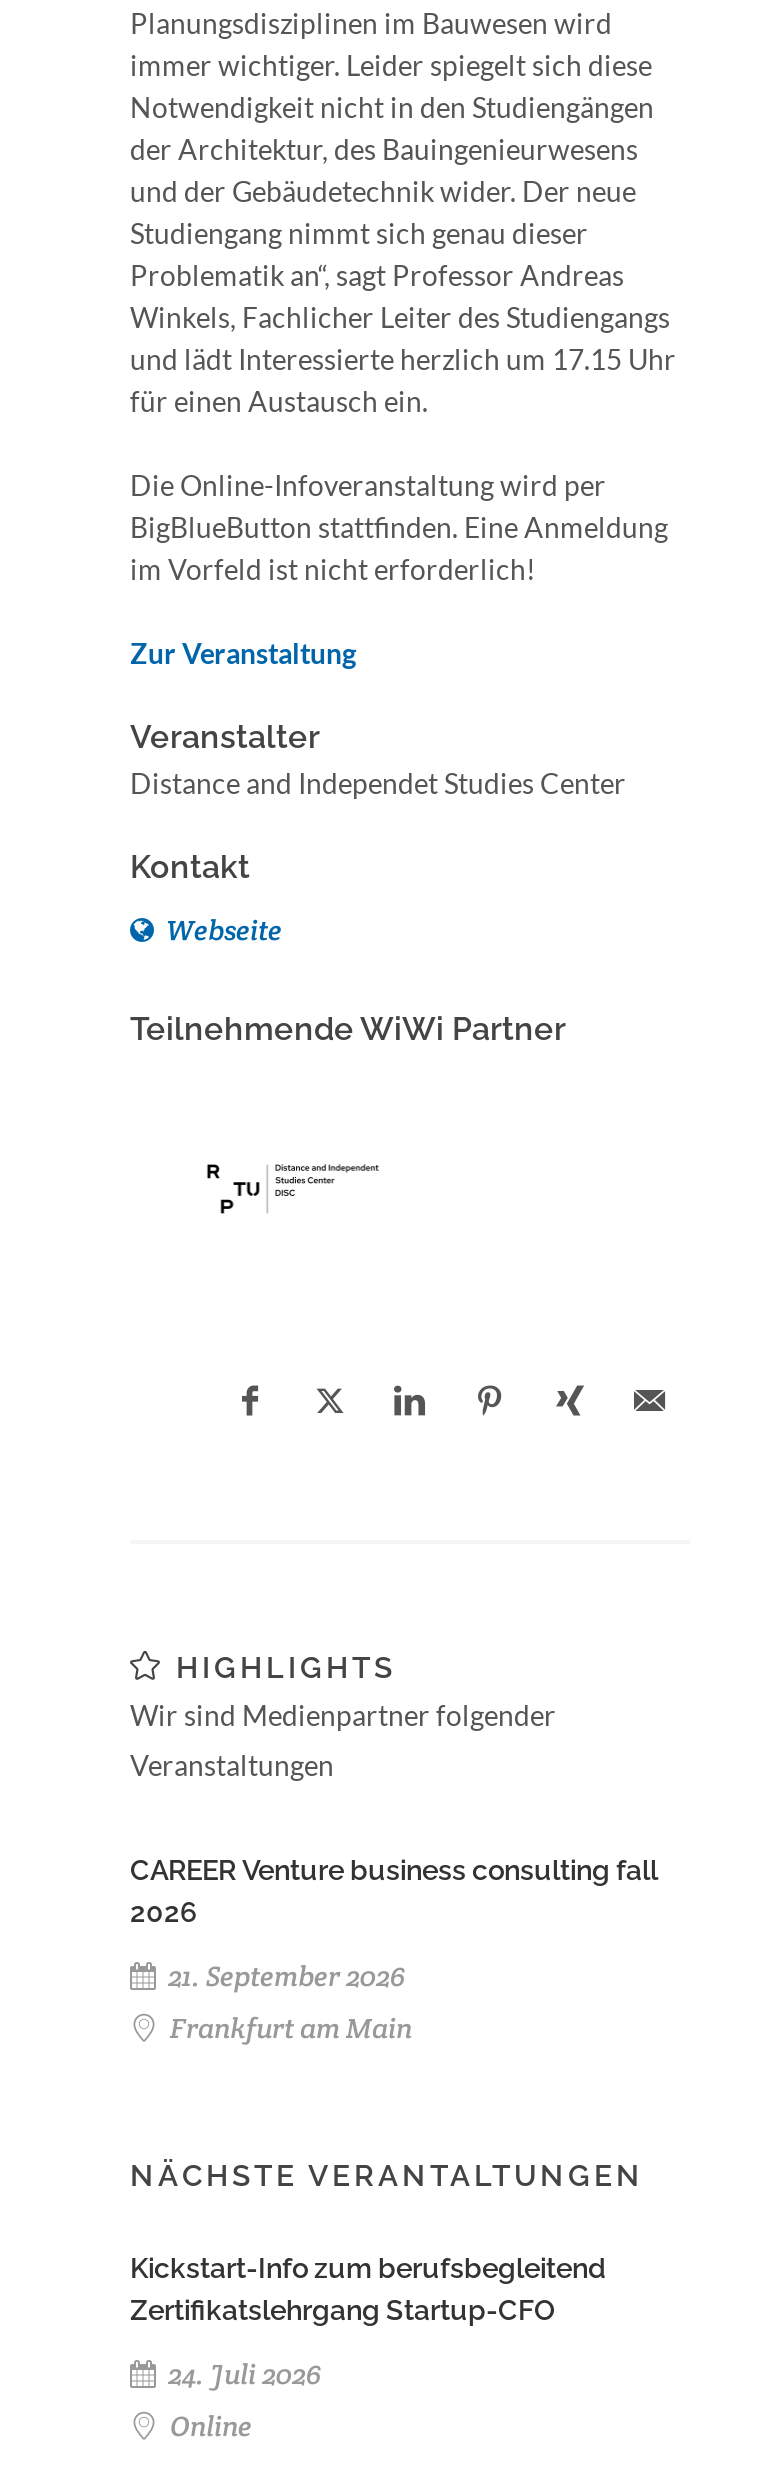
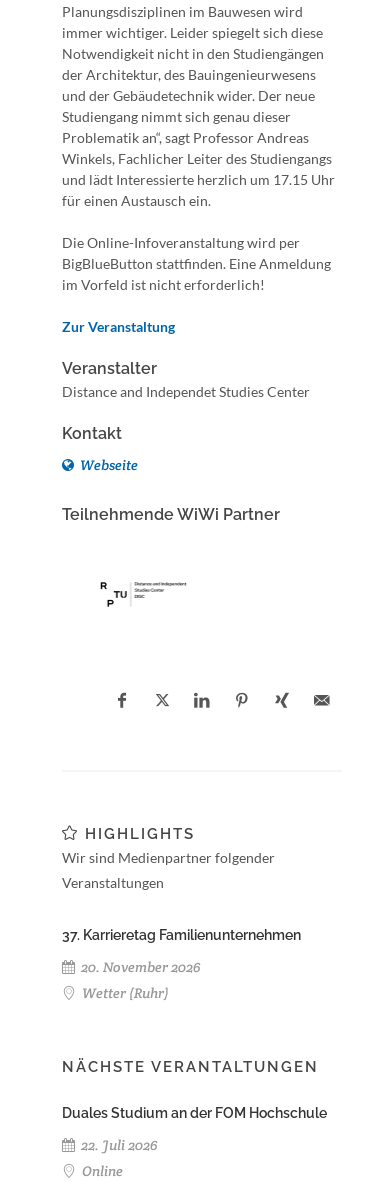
[130,1853,658,1927] CAREER Venture business consulting fall | 2026 -> [62,926,301,942] 37. Karrieretag Familienunternehmen
[162,1957,412,2045] 21. September 2026 | Frankfurt am Main -> [78,957,201,1001] 20. November 2026 | Wetter (Ruhr)
[130,2251,606,2325] Kickstart-Info zum berufsbegleitend | Zertifikatslehrgang Startup-CFO -> [62,1104,327,1120] Duales Studium an der FOM Hochschule
[162,2355,322,2391] 24. Juli 2026 -> [78,1135,158,1153] 22. Juli 2026

